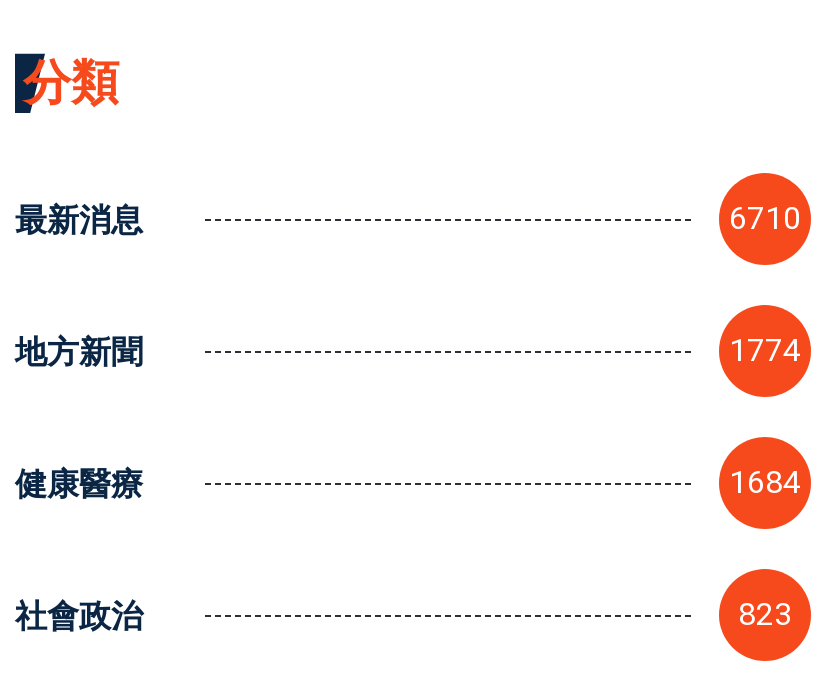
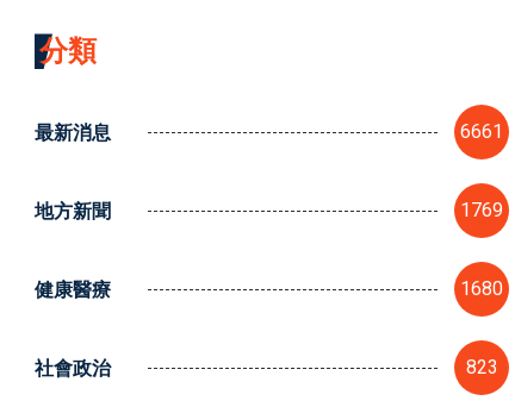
[729,200,801,238] 6710 -> [460,121,503,143] 6661
[729,332,801,370] 1774 -> [460,199,503,222] 1769
[729,464,801,502] 1684 -> [460,278,503,300] 1680

